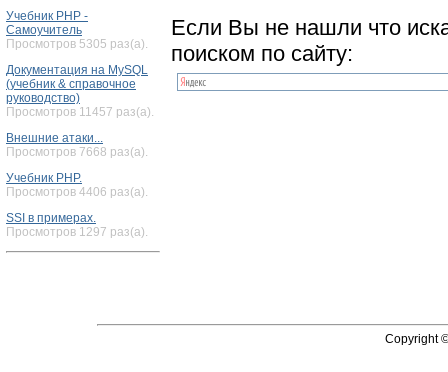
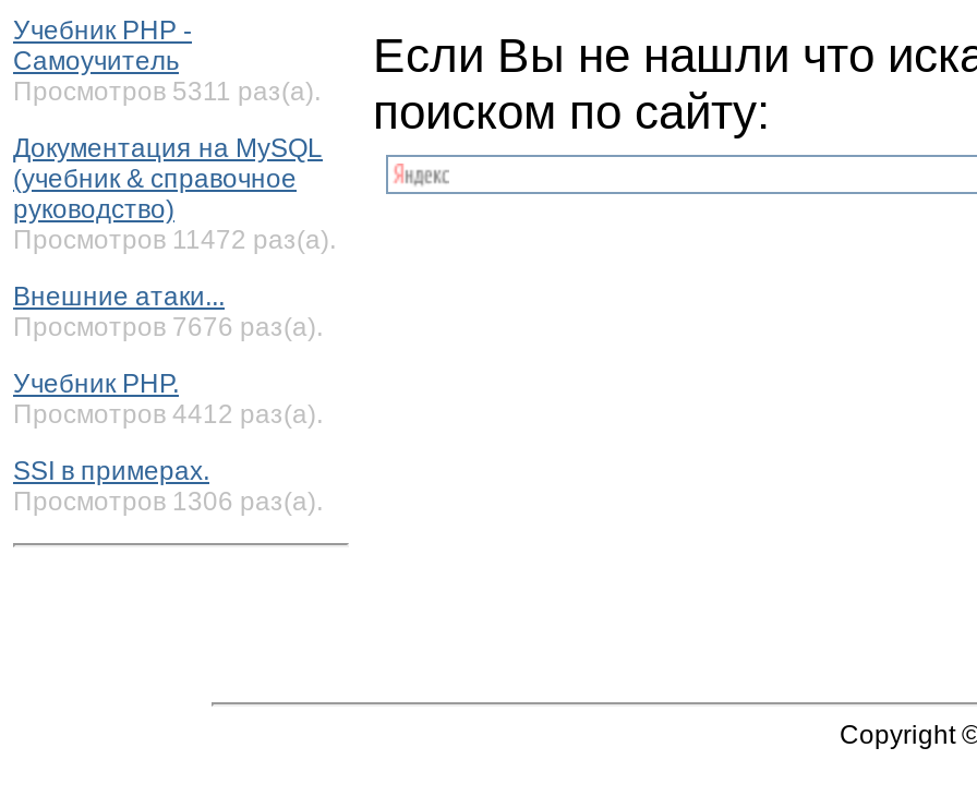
[6,37,148,51] Просмотров 5305 раз(а). -> [13,76,321,107] Просмотров 5311 раз(а).
[6,105,154,119] Просмотров 11457 раз(а). -> [13,225,336,255] Просмотров 11472 раз(а).
[6,145,148,159] Просмотров 7668 раз(а). -> [13,312,323,342] Просмотров 7676 раз(а).
[6,185,148,199] Просмотров 4406 раз(а). -> [13,399,323,430] Просмотров 4412 раз(а).
[6,225,148,239] Просмотров 1297 раз(а). -> [13,486,323,517] Просмотров 1306 раз(а).

